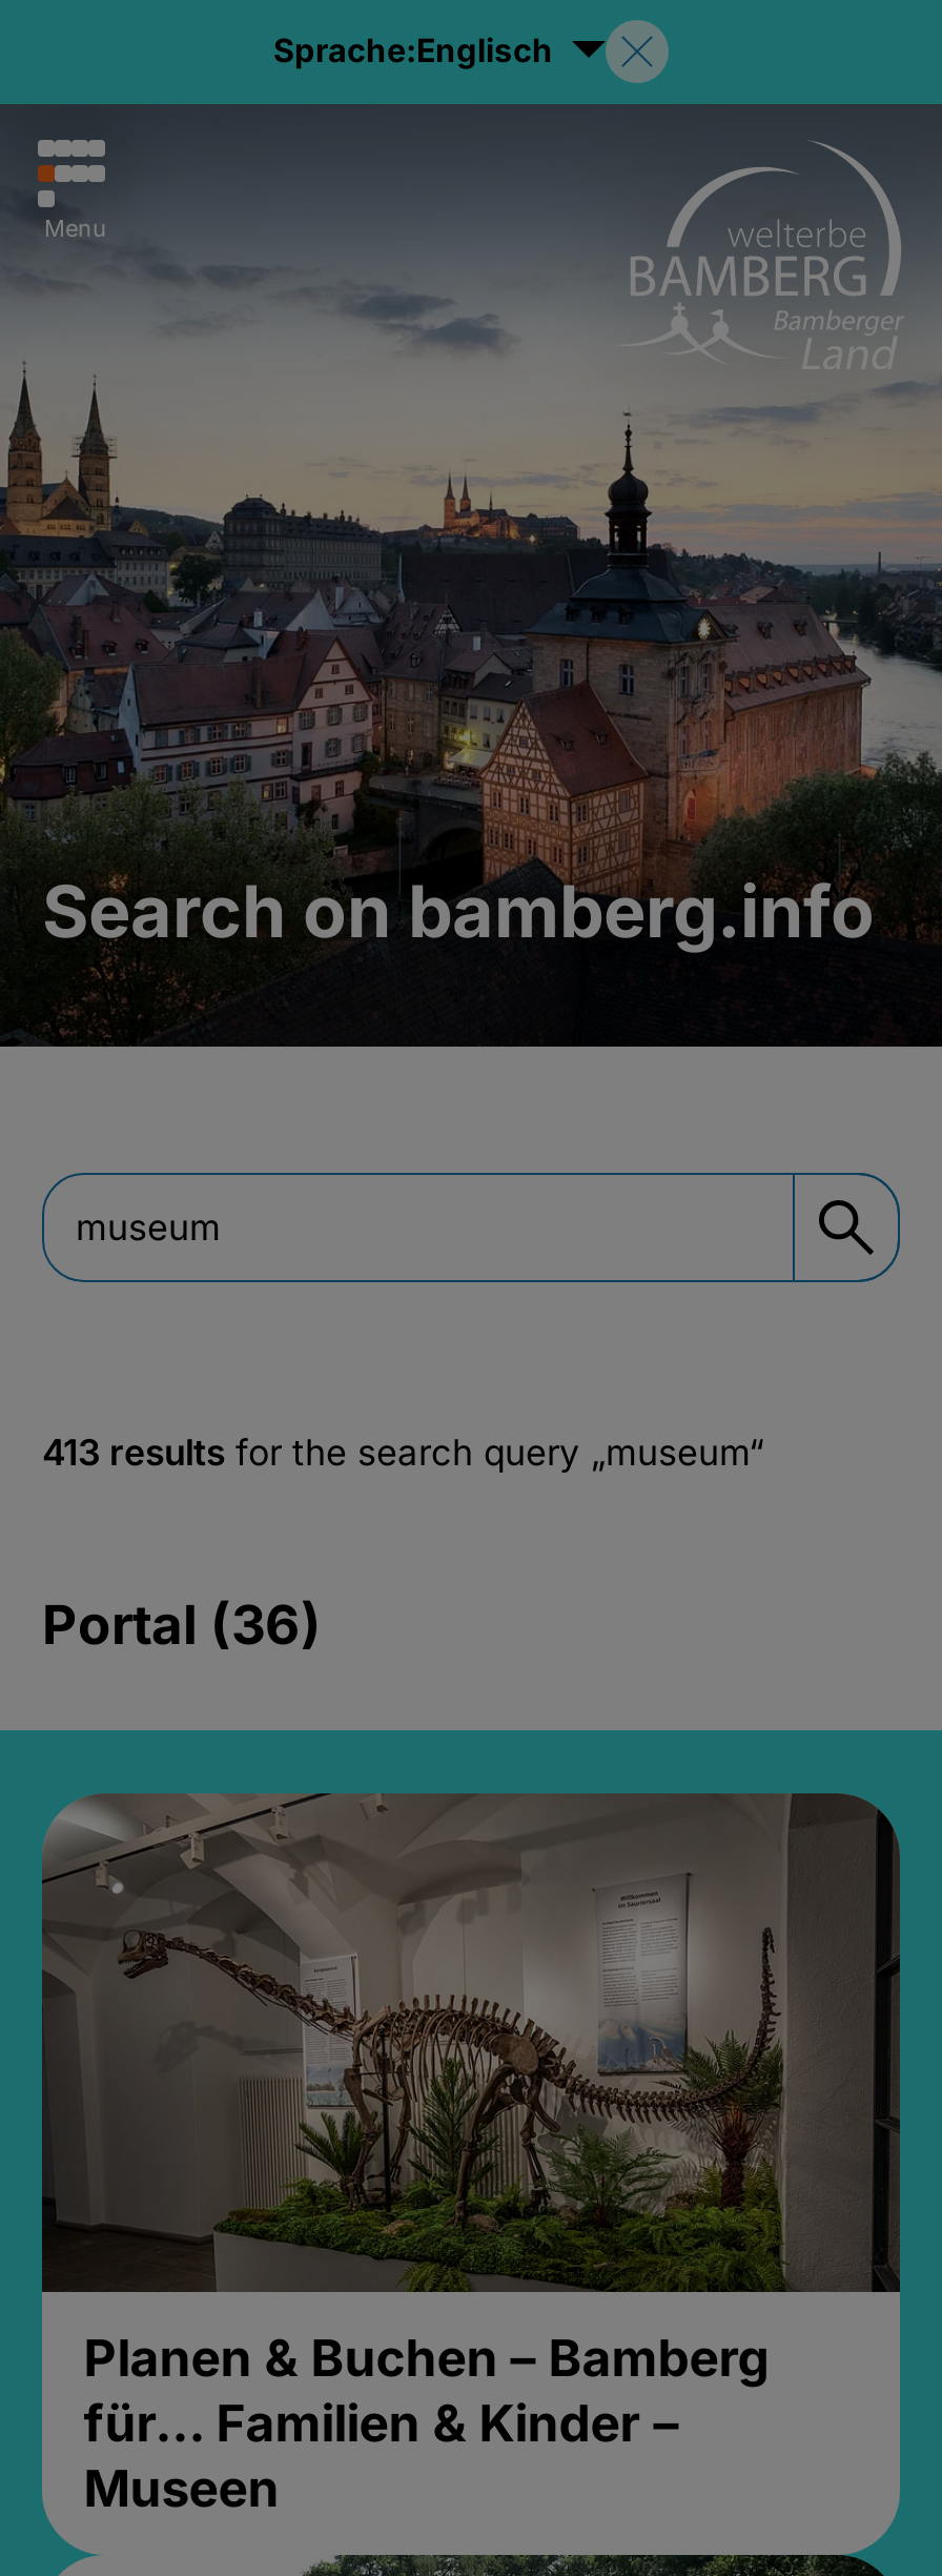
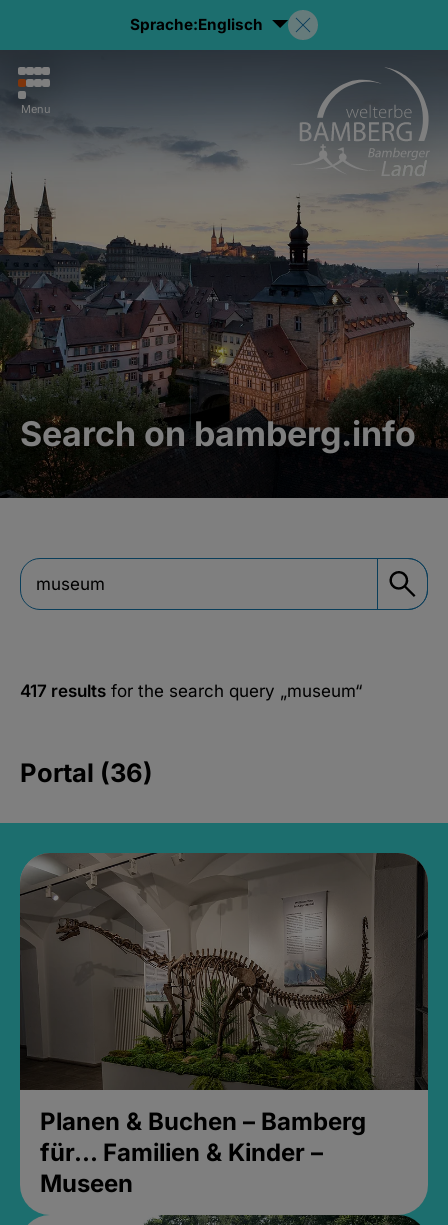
[42,1431,763,1473] 413 results for the search query „museum“ -> [20,680,362,700] 417 results for the search query „museum“

